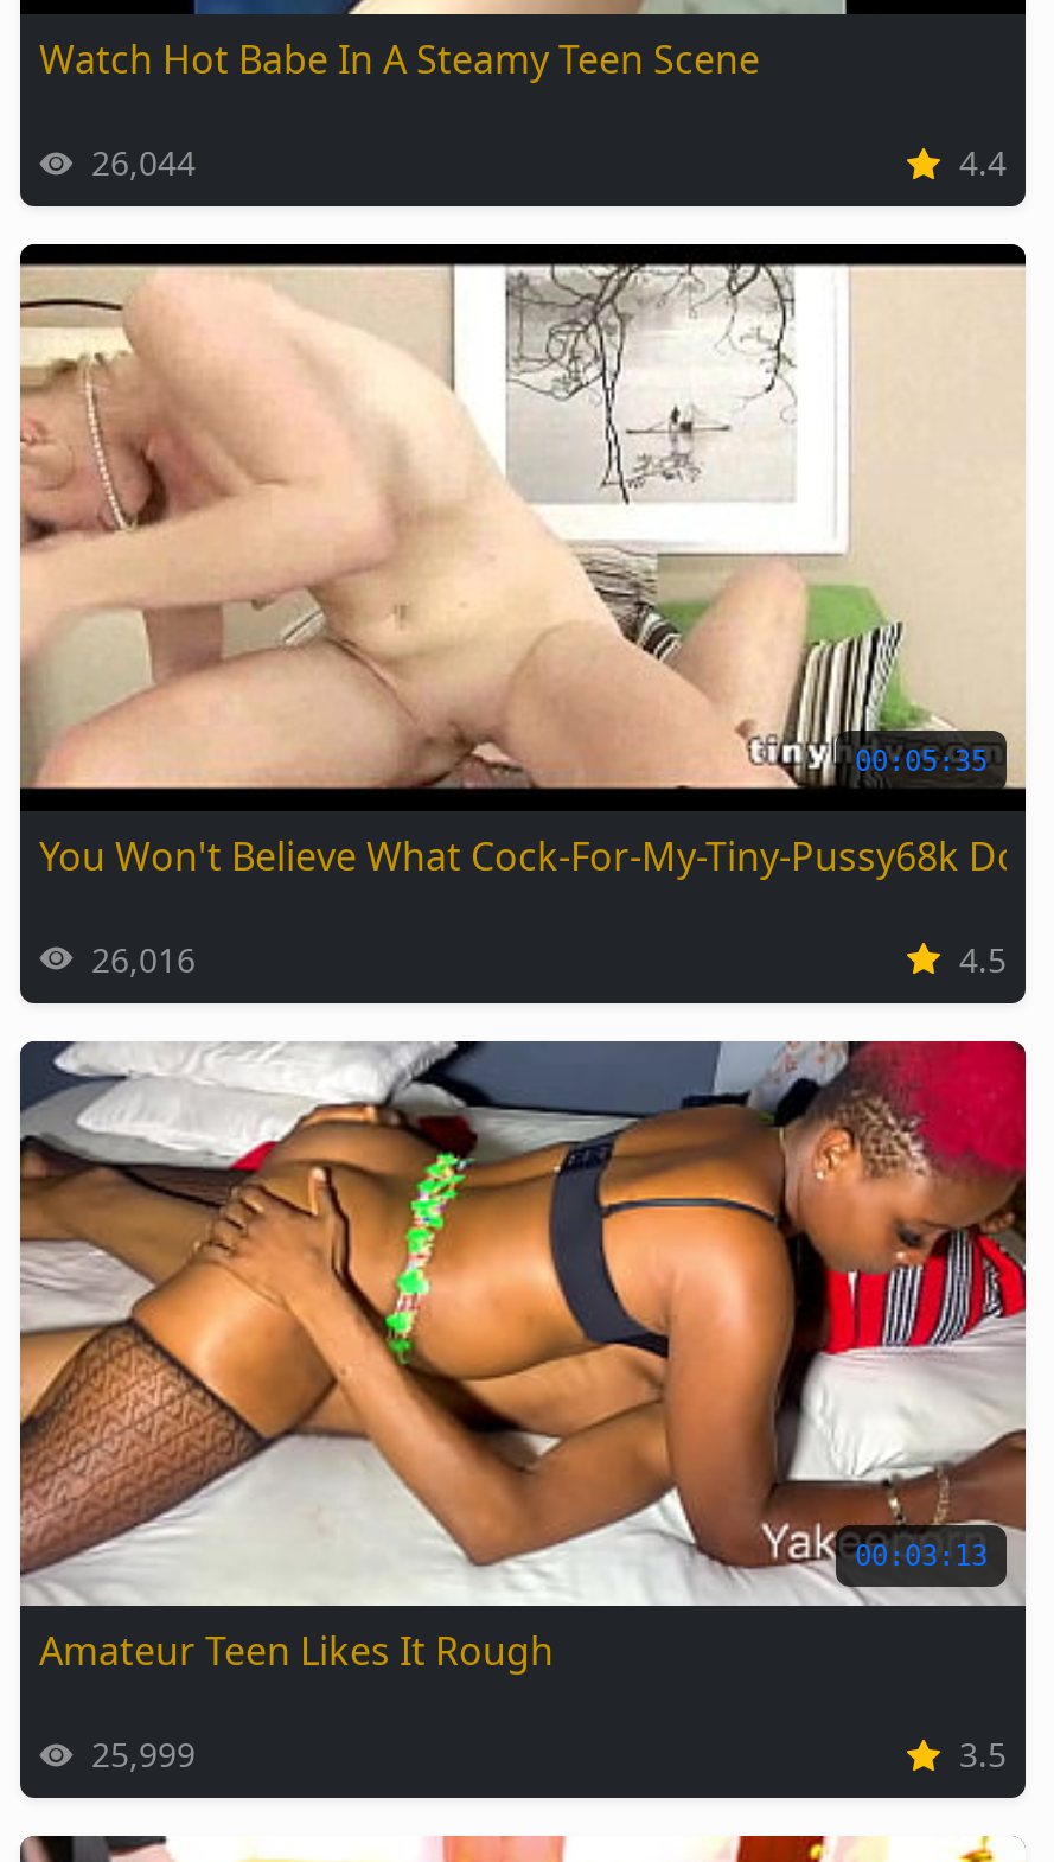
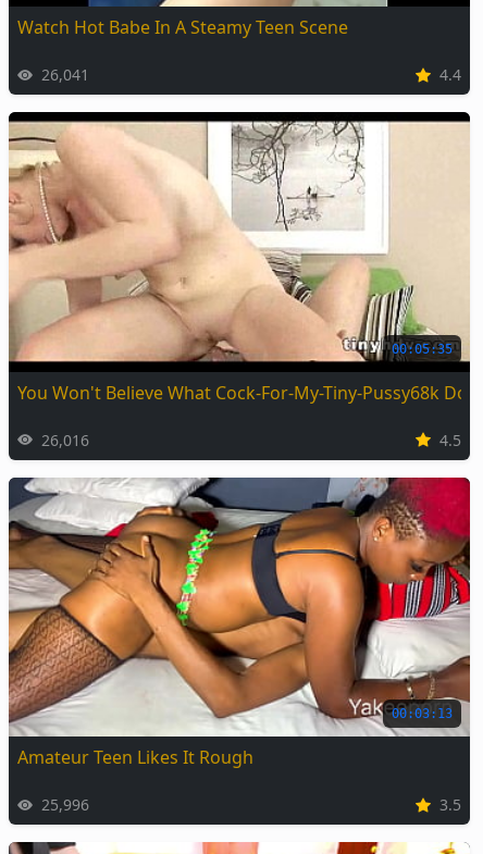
[82,140,196,185] 26,044 -> [37,64,89,85] 26,041
[82,1732,196,1777] 25,999 -> [37,794,89,815] 25,996

